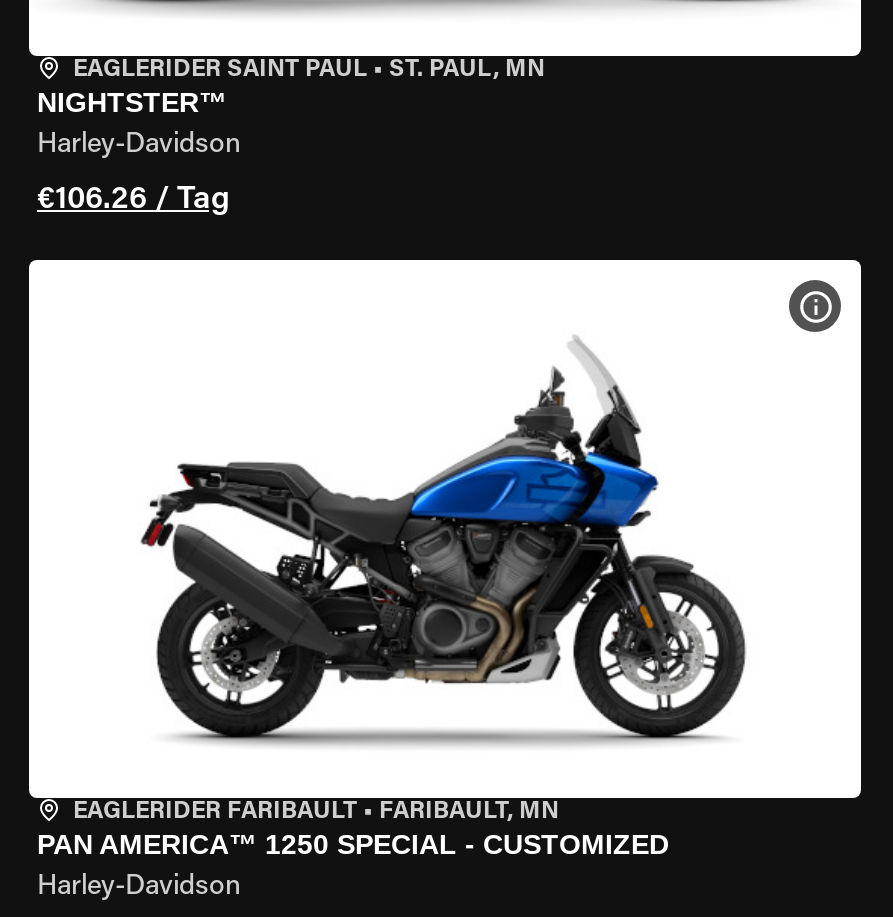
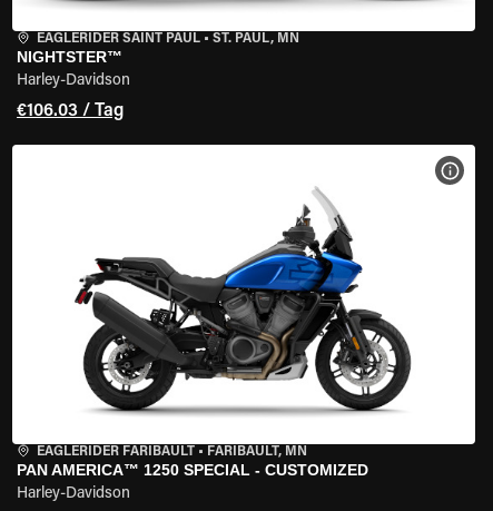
[37,184,229,216] €106.26 / Tag -> [17,102,124,120] €106.03 / Tag

